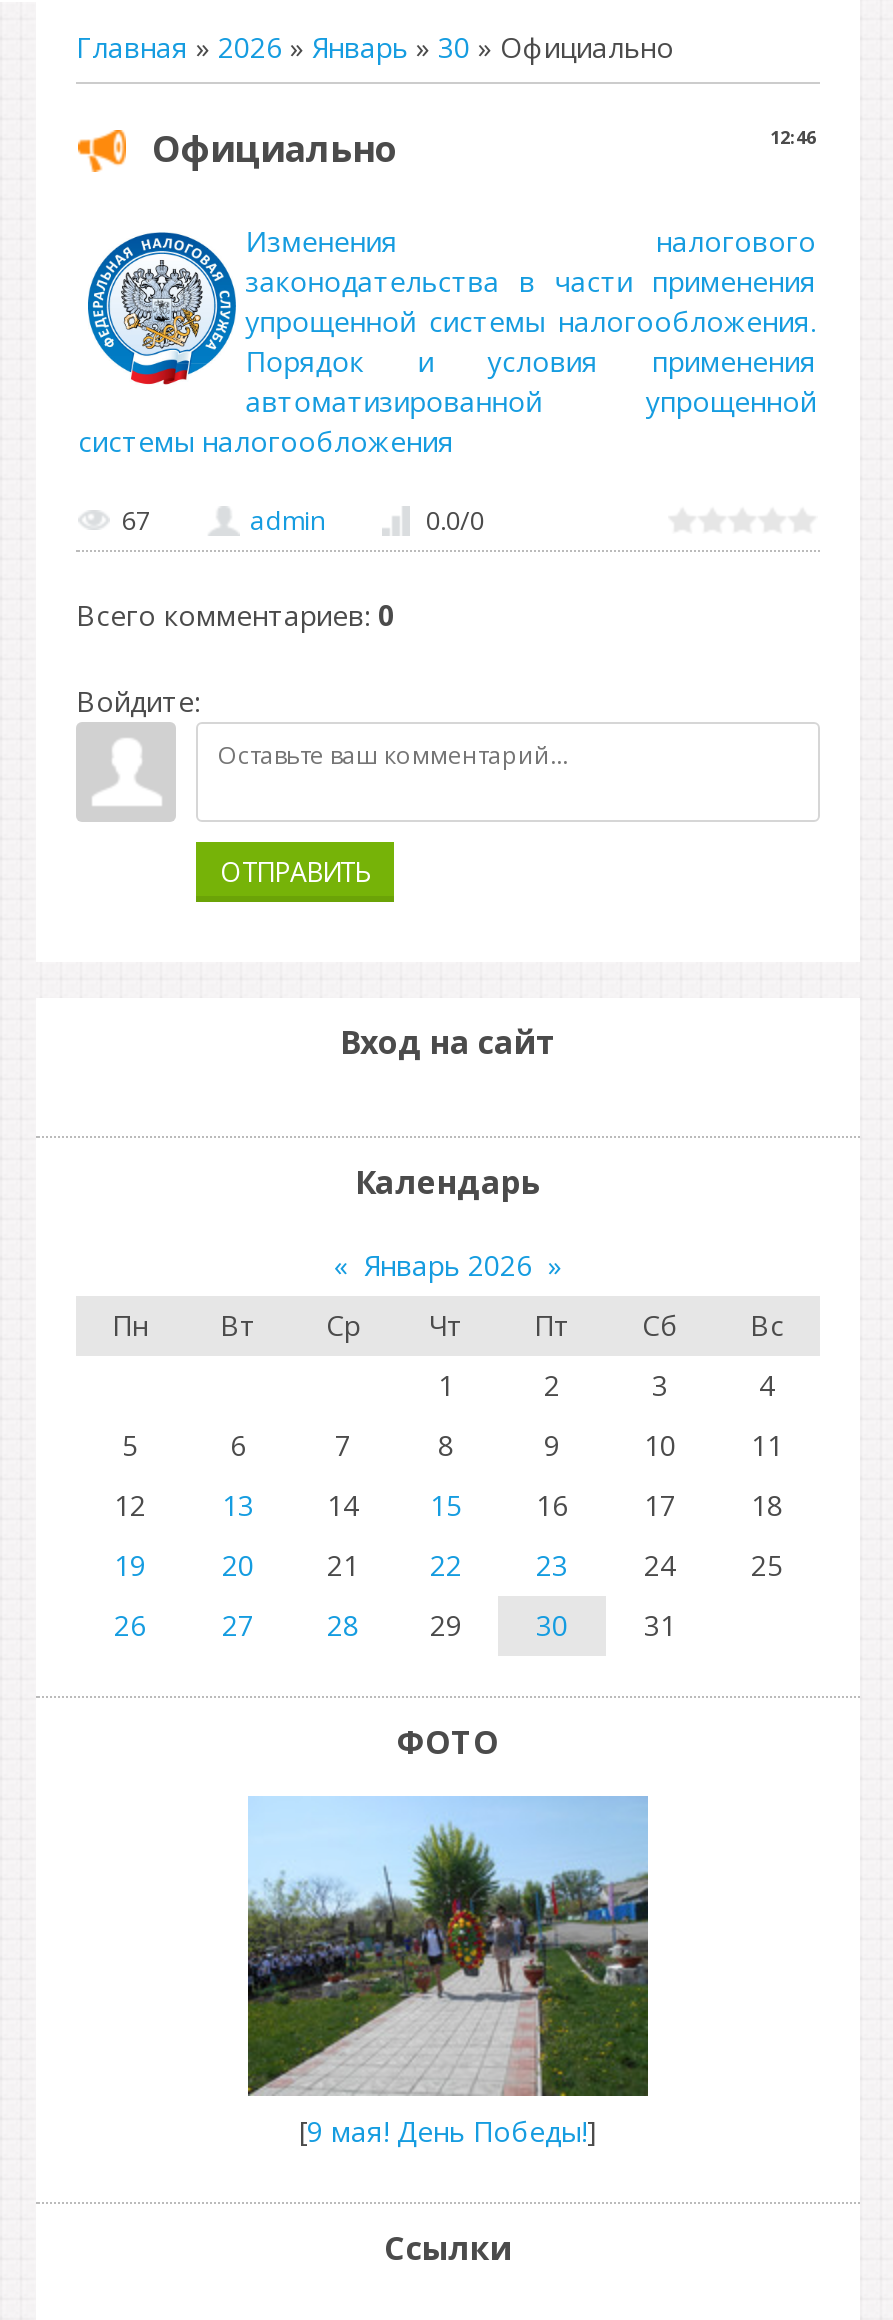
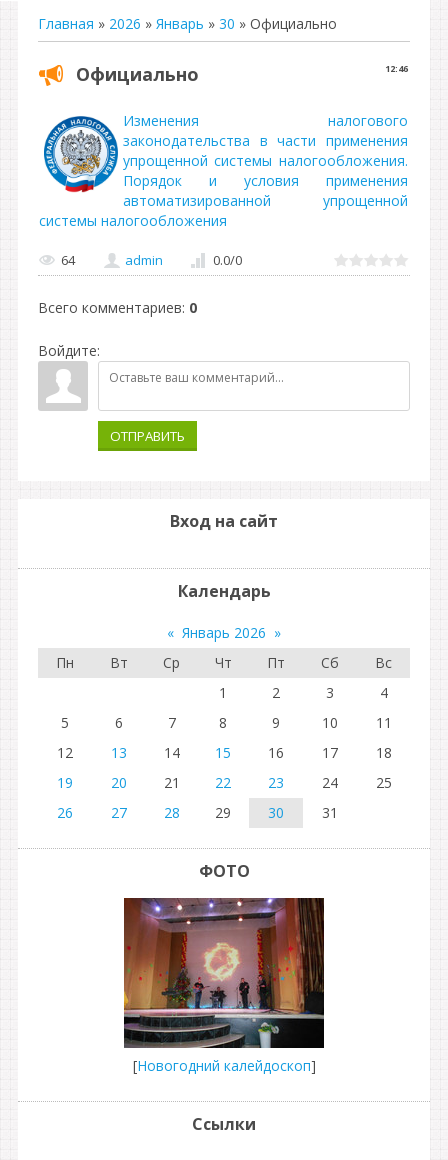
[122,501,150,537] 67 -> [61,250,75,268] 64
[246,1796,650,2150] [image] | [9 мая! День Победы!] -> [123,897,325,1075] [image] | [Новогодний калейдоскоп]

